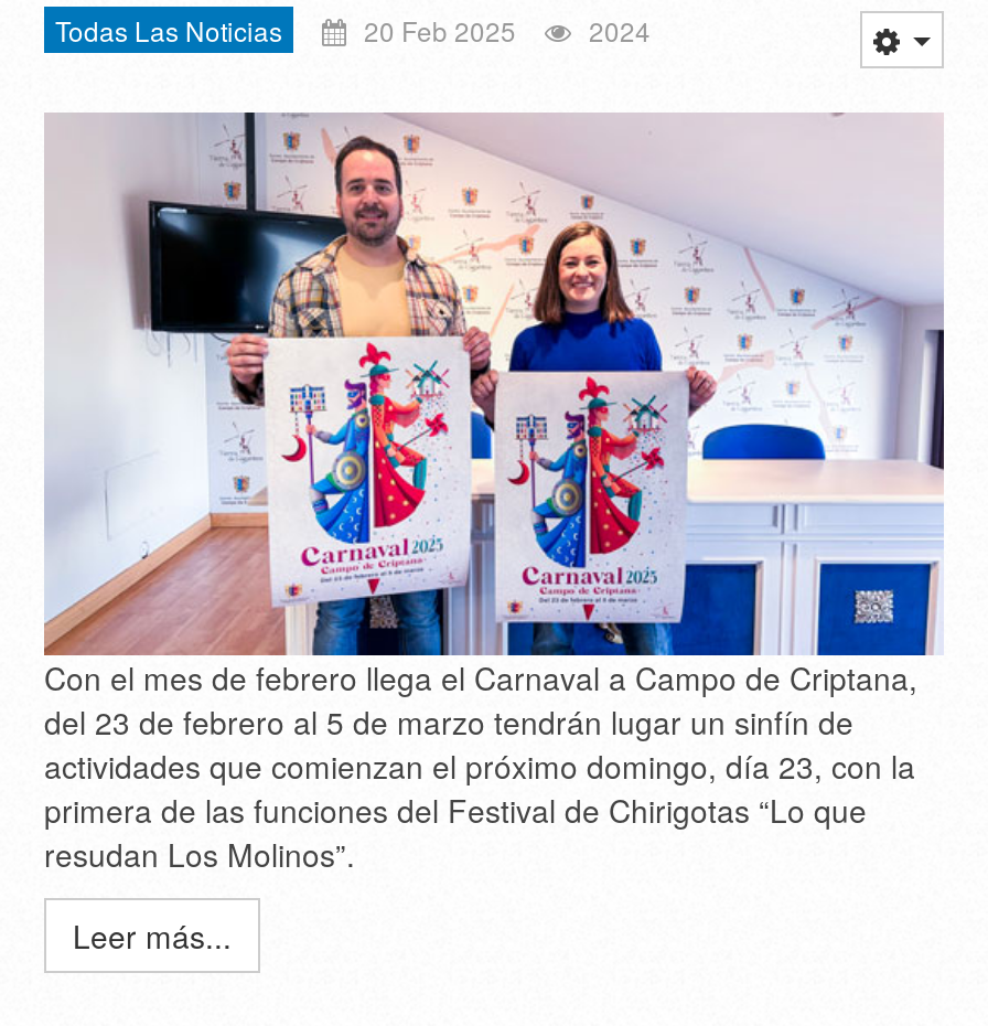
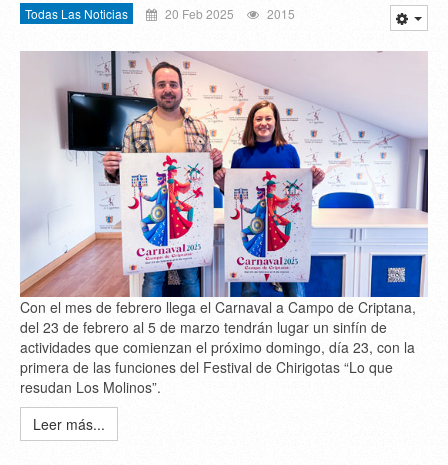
[55,10,651,48] Todas Las Noticias 20 Feb 2025 2024 -> [25,5,295,22] Todas Las Noticias 20 Feb 2025 2015

